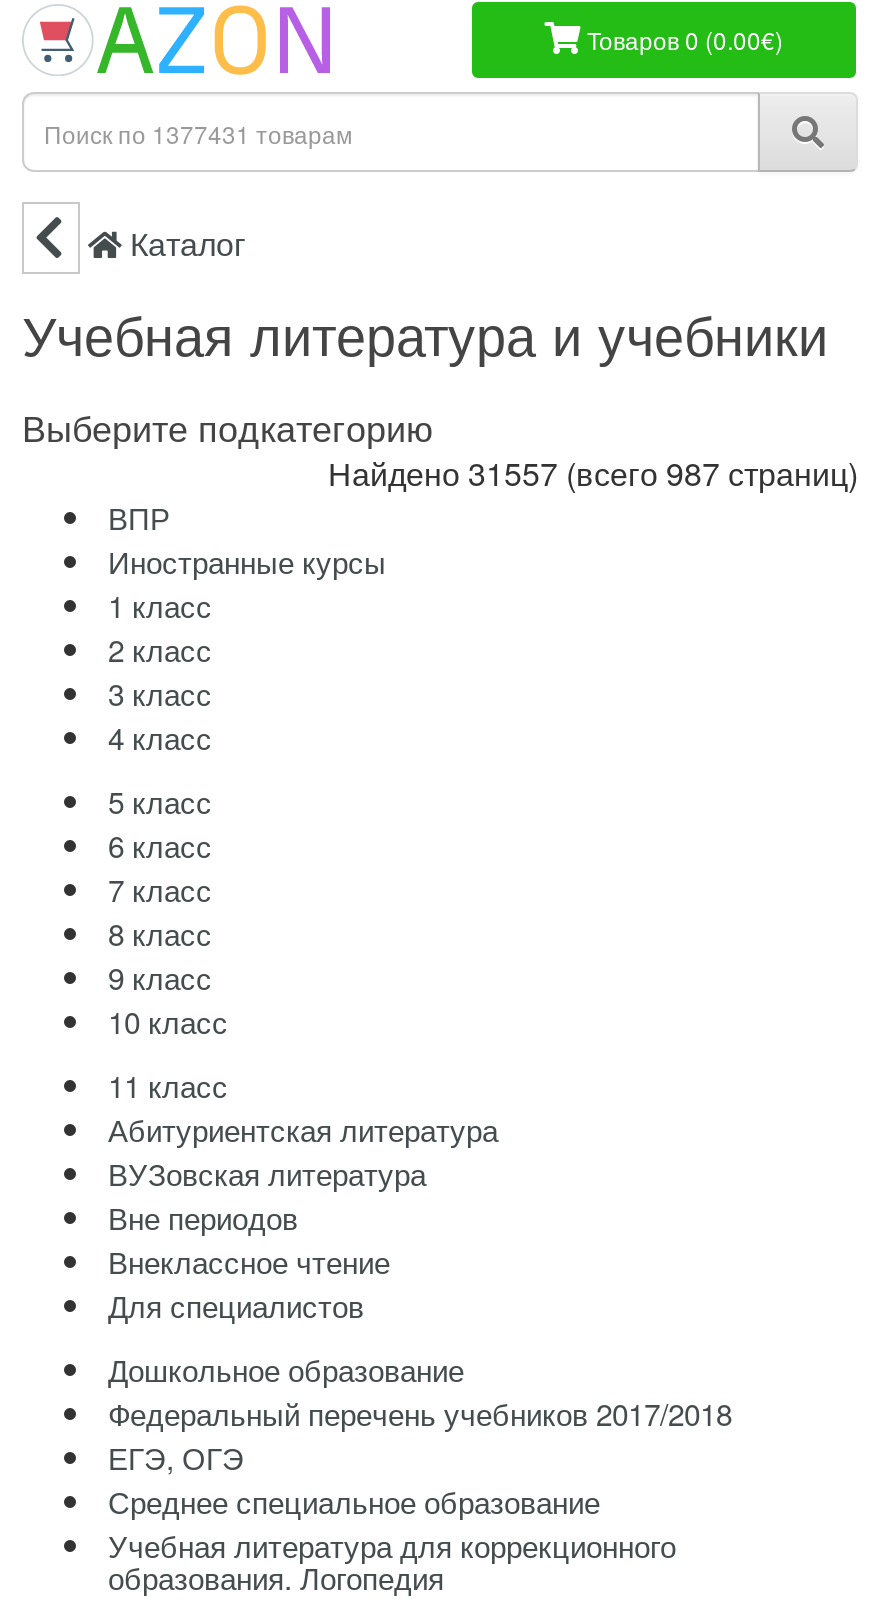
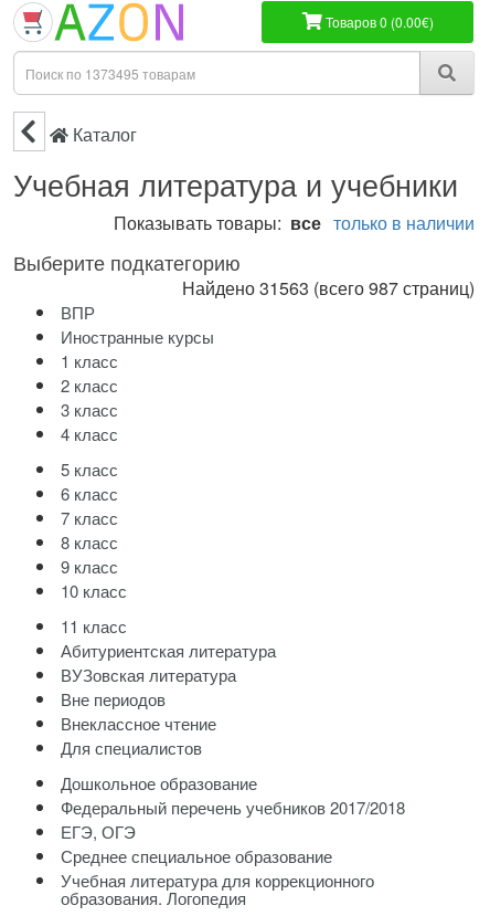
none -> [114,210,475,235] Показывать товары: все только в наличии
[328,450,858,496] Найдено 31557 (всего 987 страниц) -> [182,275,475,301] Найдено 31563 (всего 987 страниц)

